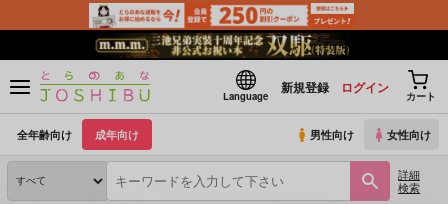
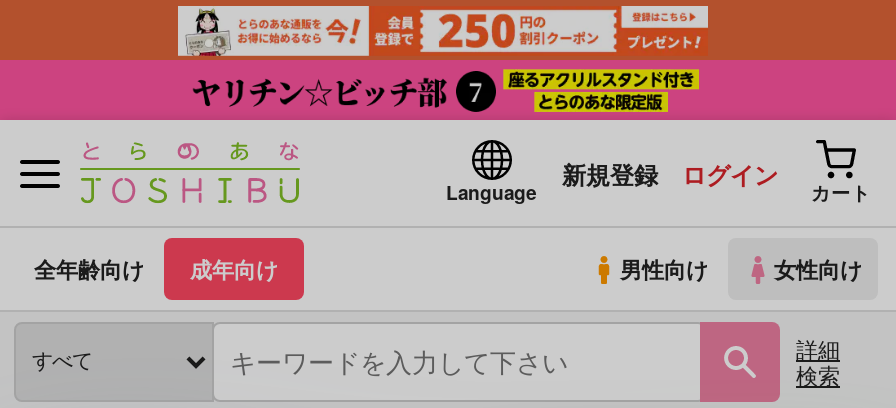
[3,29,445,61] [image] -> [6,58,890,122] [image]

